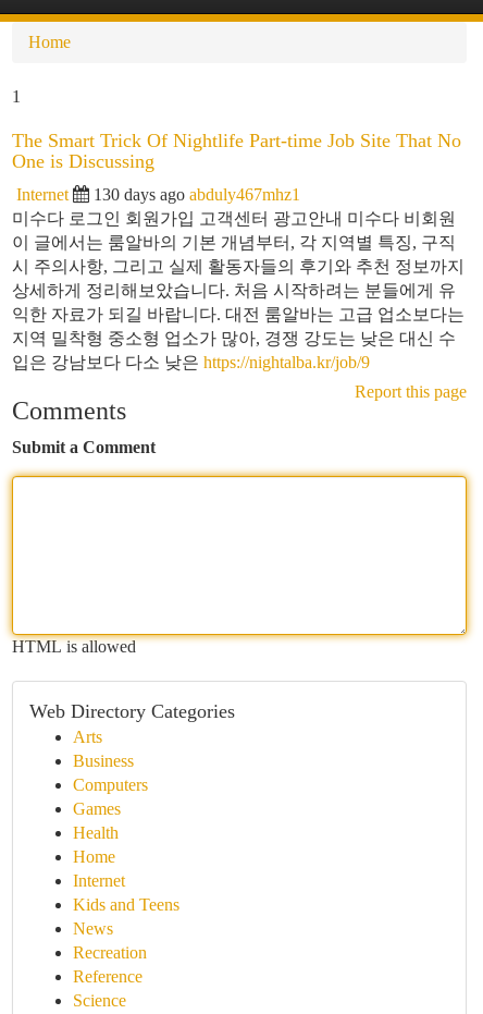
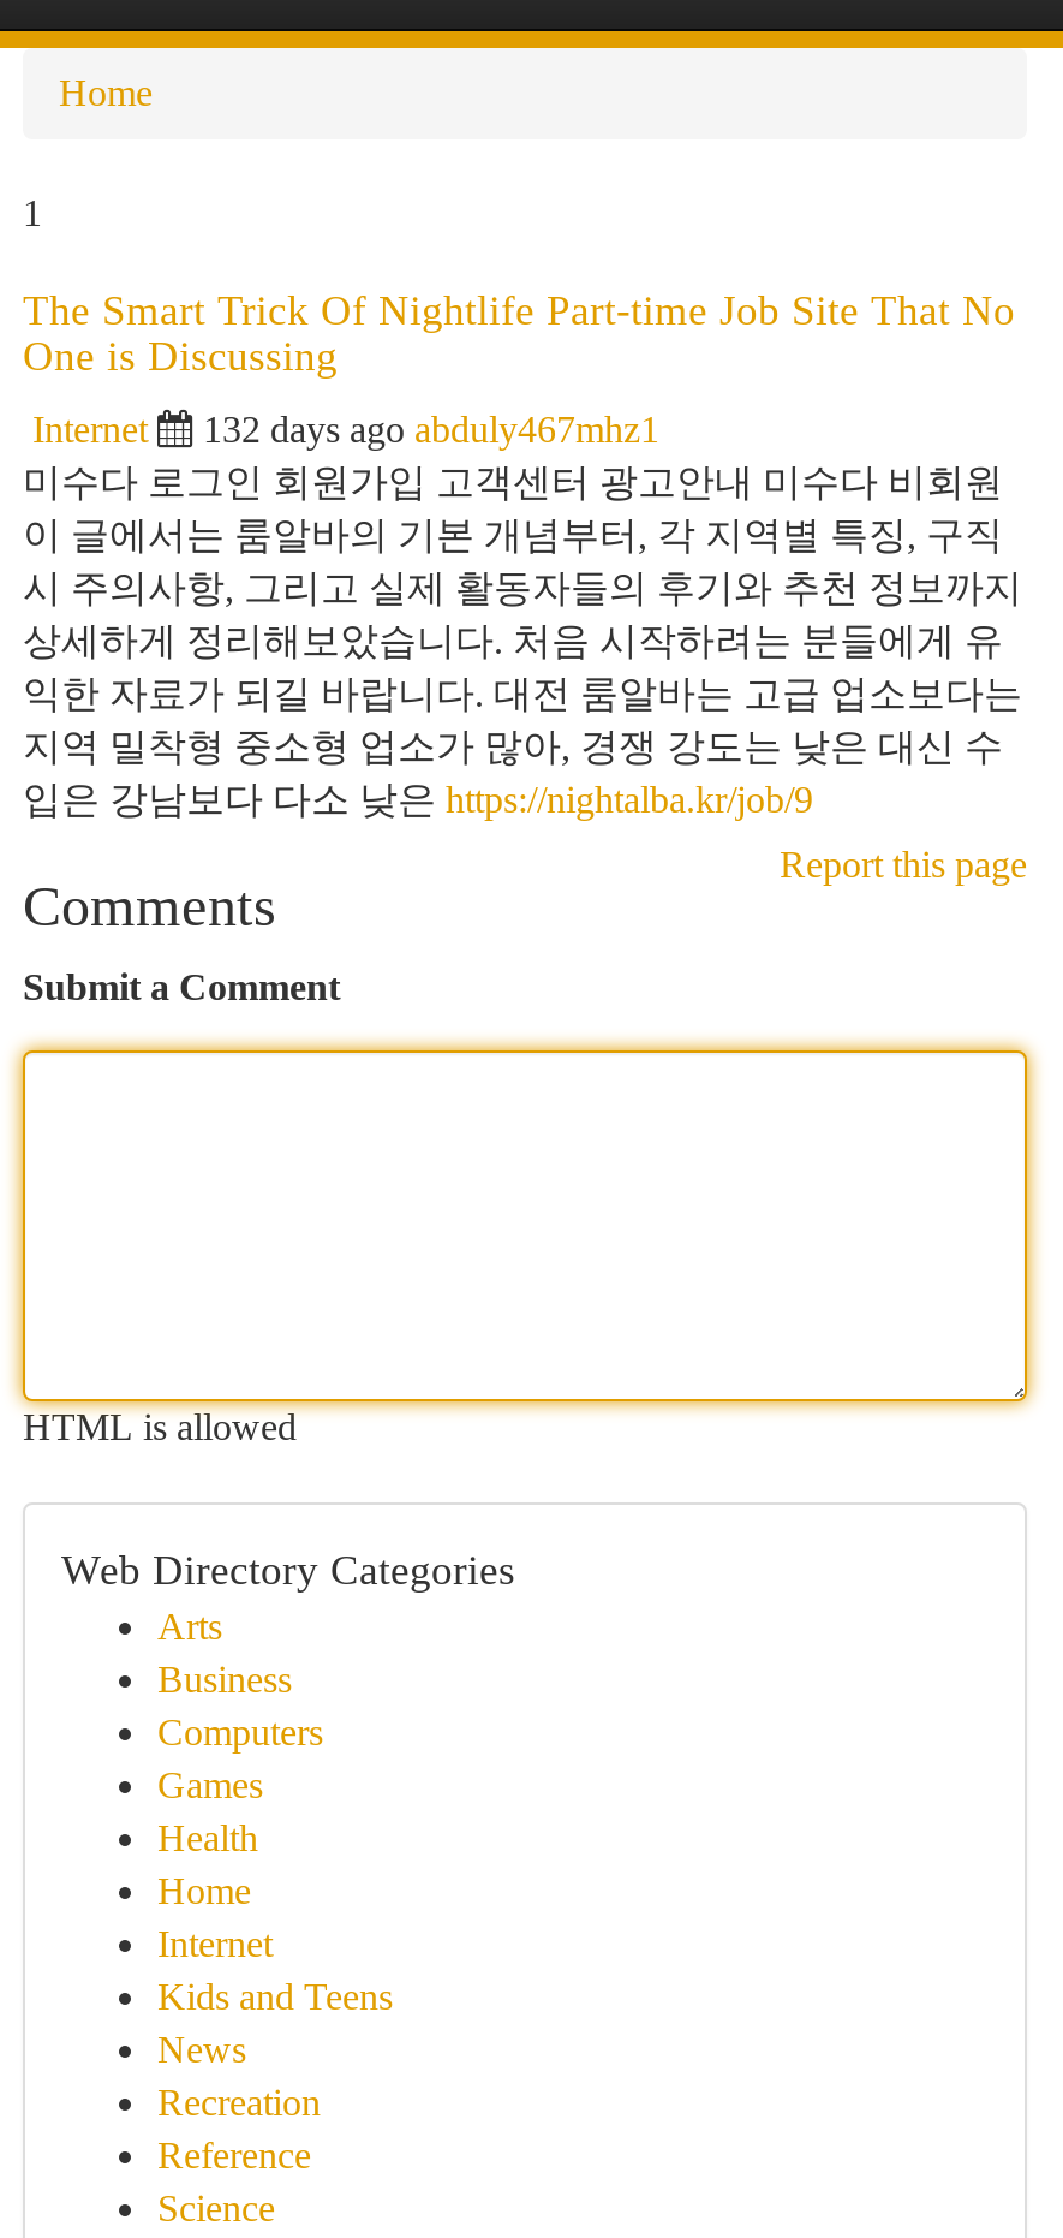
[94,185,300,204] 130 days ago abduly467mhz1 -> [203,409,659,450] 132 days ago abduly467mhz1

